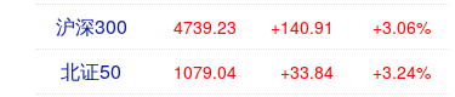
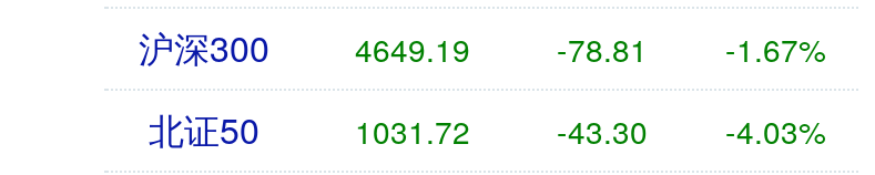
[174,15,237,39] 4739.23 -> [355,26,470,70] 4649.19
[271,15,334,39] +140.91 -> [557,26,648,70] -78.81
[372,15,431,39] +3.06% -> [725,26,825,70] -1.67%
[174,60,237,84] 1079.04 -> [355,108,470,152] 1031.72
[280,60,334,84] +33.84 -> [557,108,648,152] -43.30
[372,60,431,84] +3.24% -> [725,108,825,152] -4.03%

